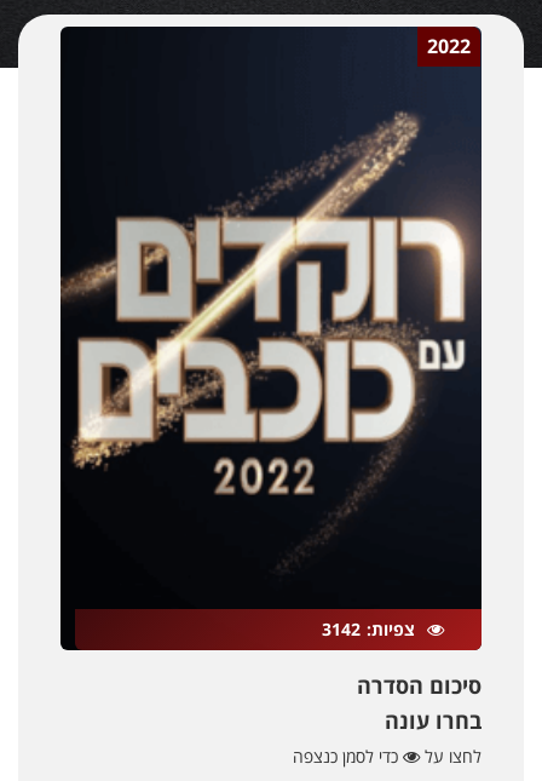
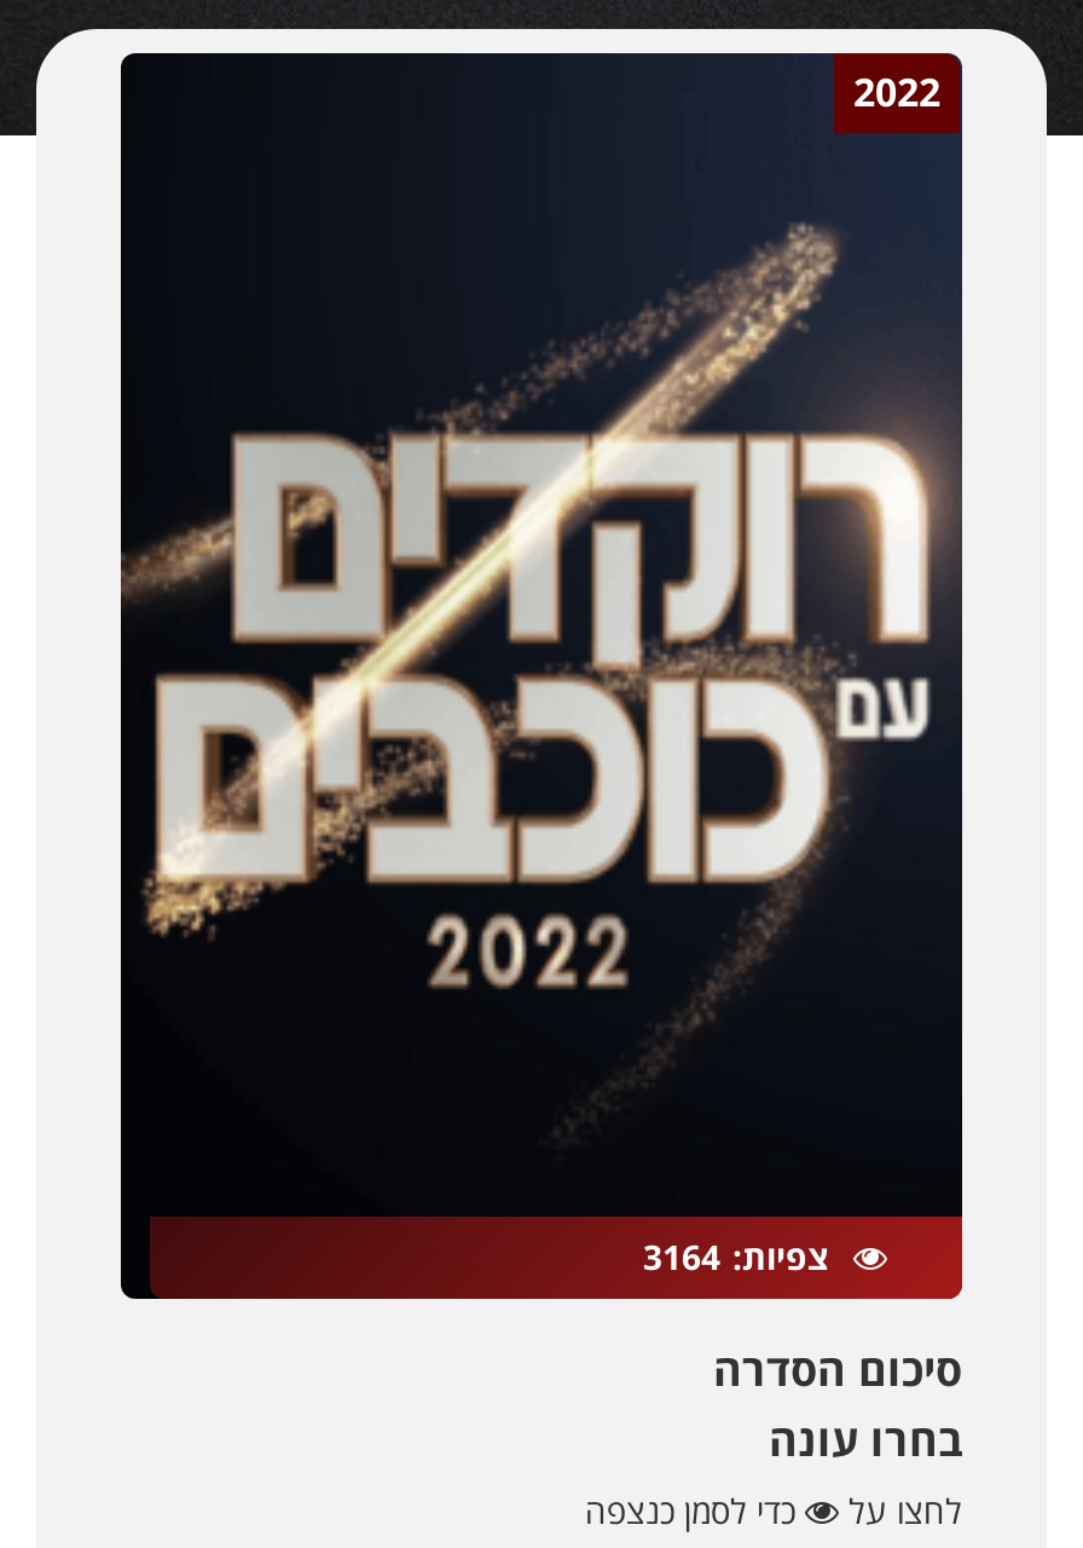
[323,618,416,641] צפיות 3142 -> [645,1235,832,1281] צפיות 3164

